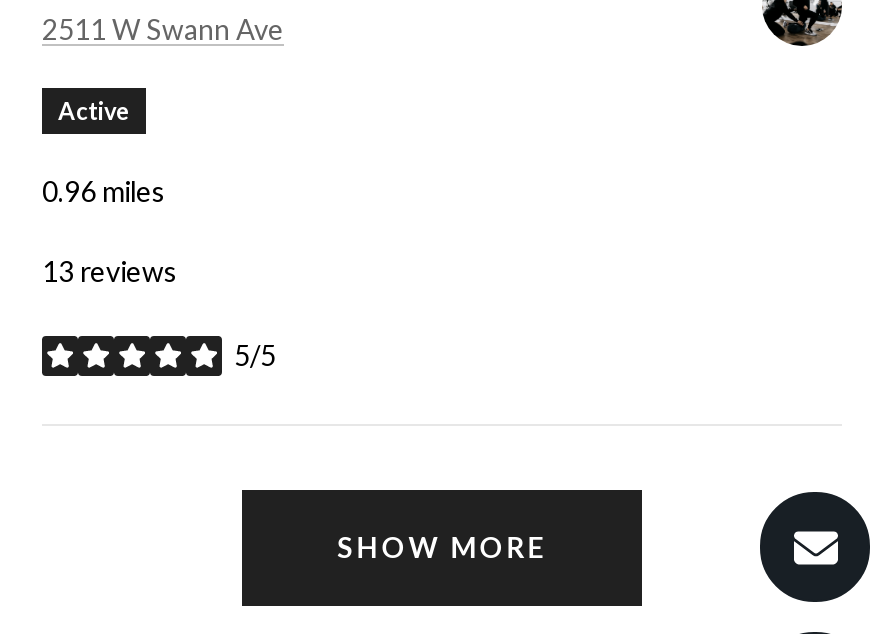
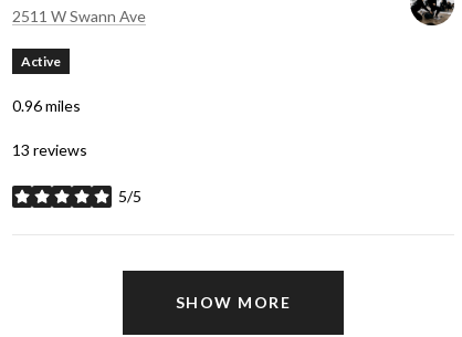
[758,490,872,604] [image] -> none

